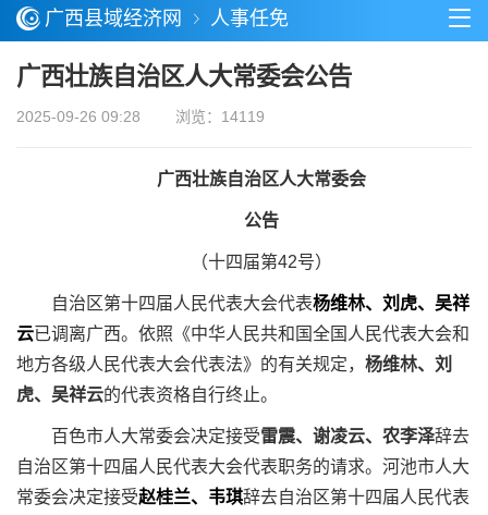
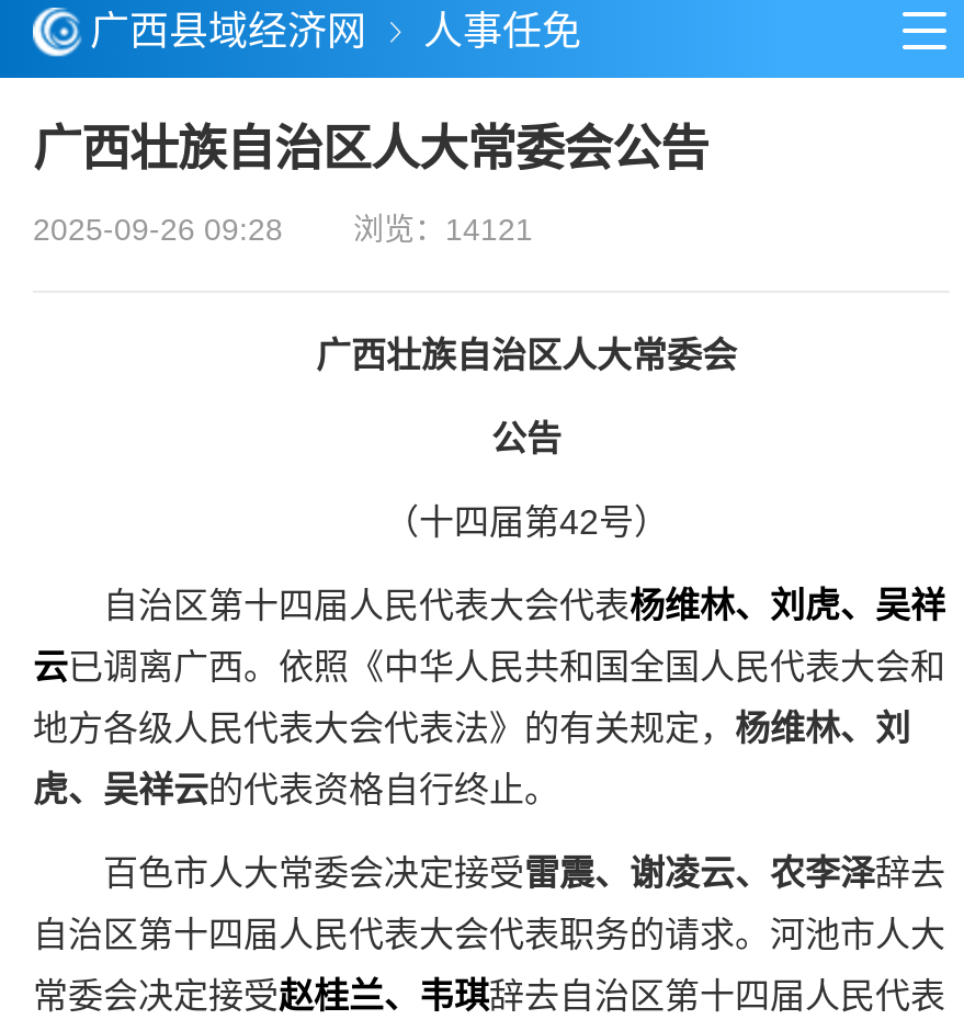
[16,108,265,125] 2025-09-26 09:28浏览：14119 -> [33,212,533,247] 2025-09-26 09:28浏览：14121

